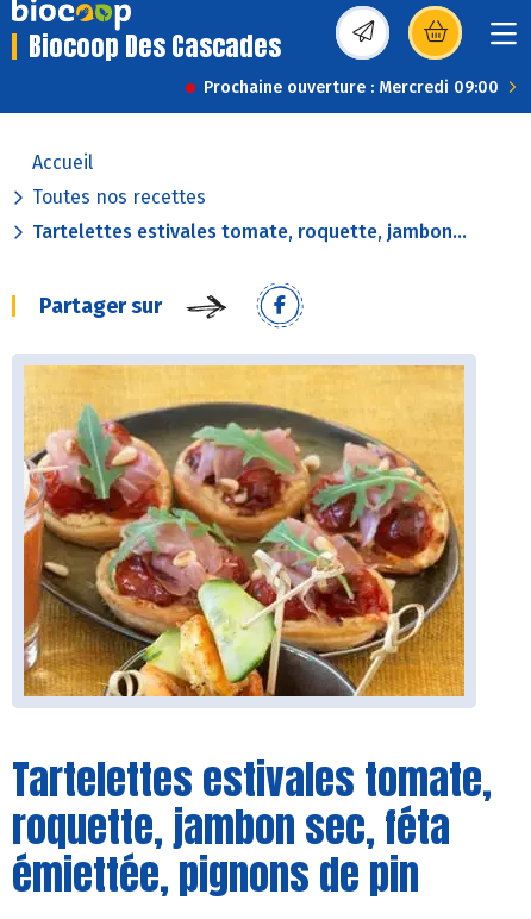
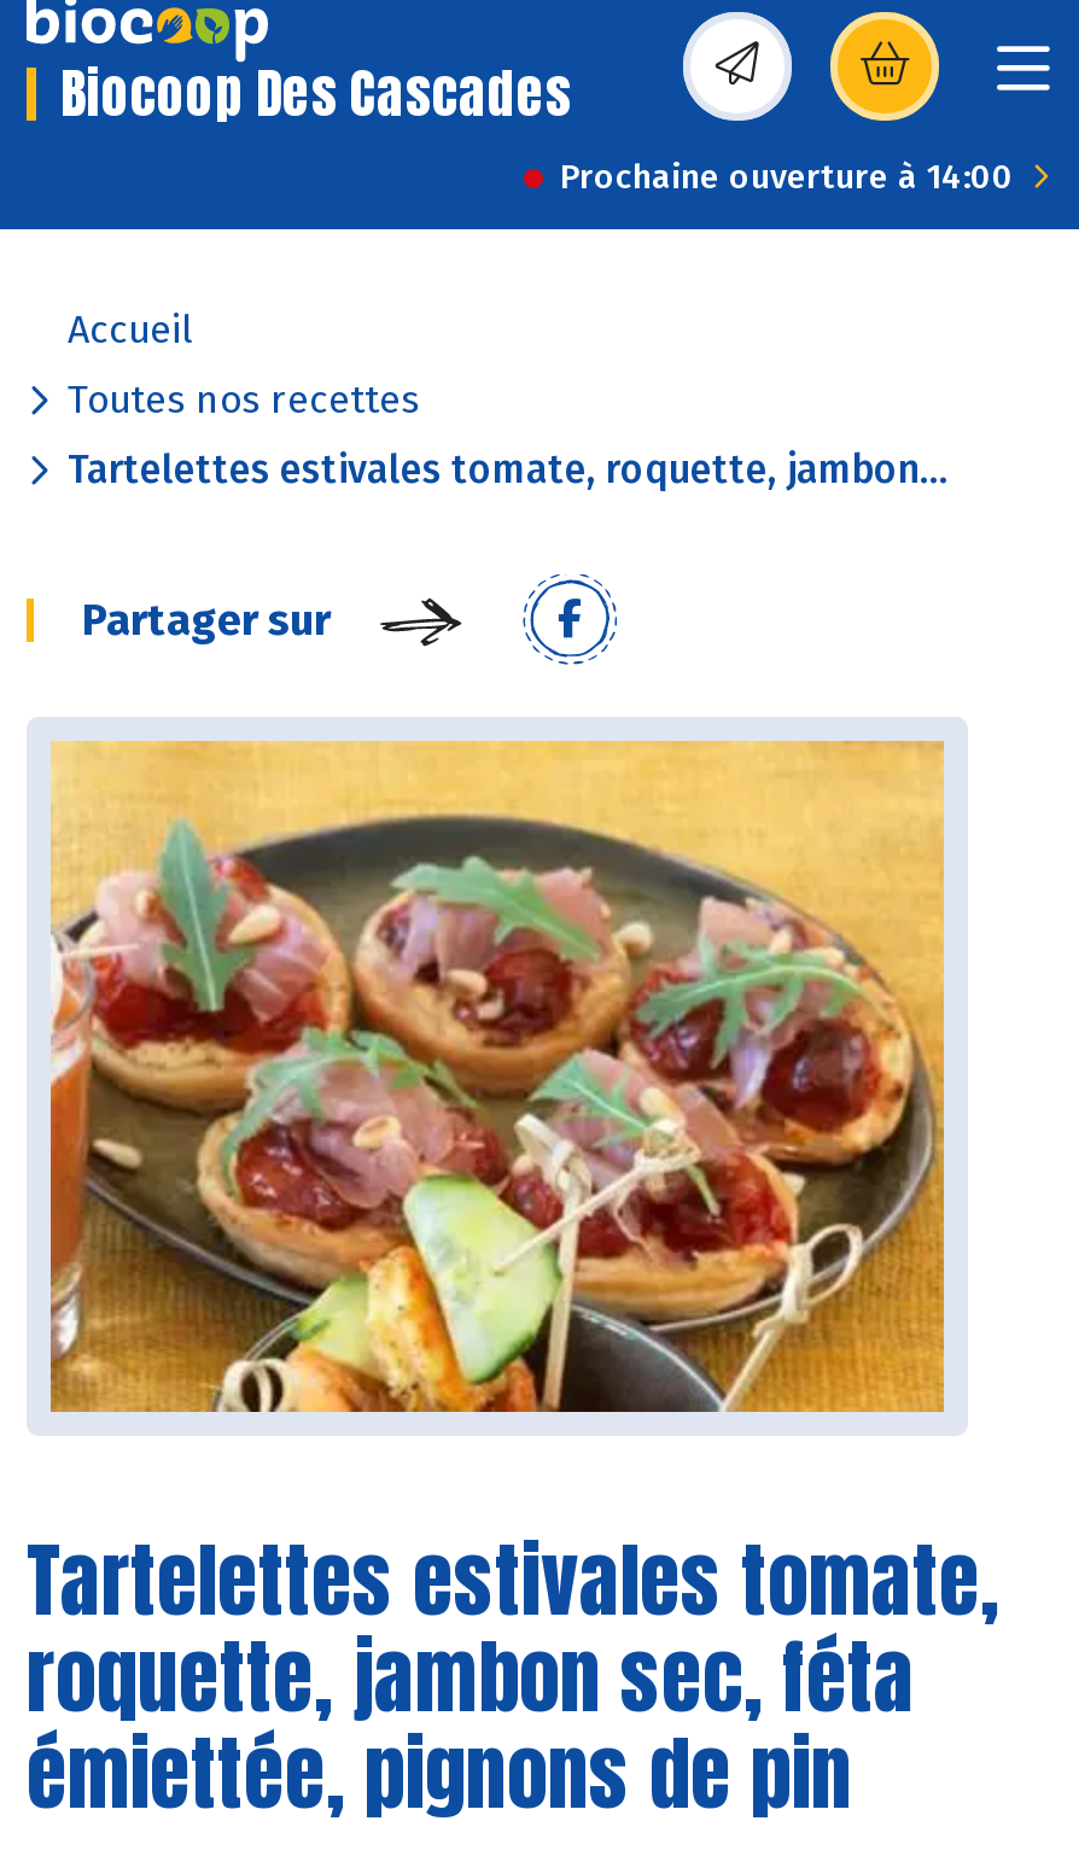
[204,77,499,98] Prochaine ouverture : Mercredi 09:00 -> [560,157,1014,198] Prochaine ouverture à 14:00

